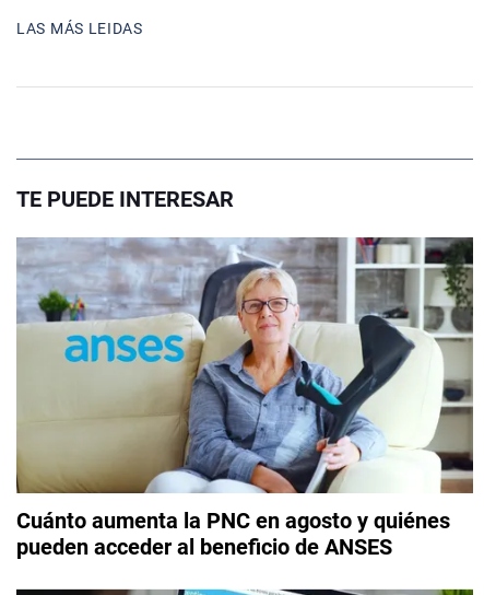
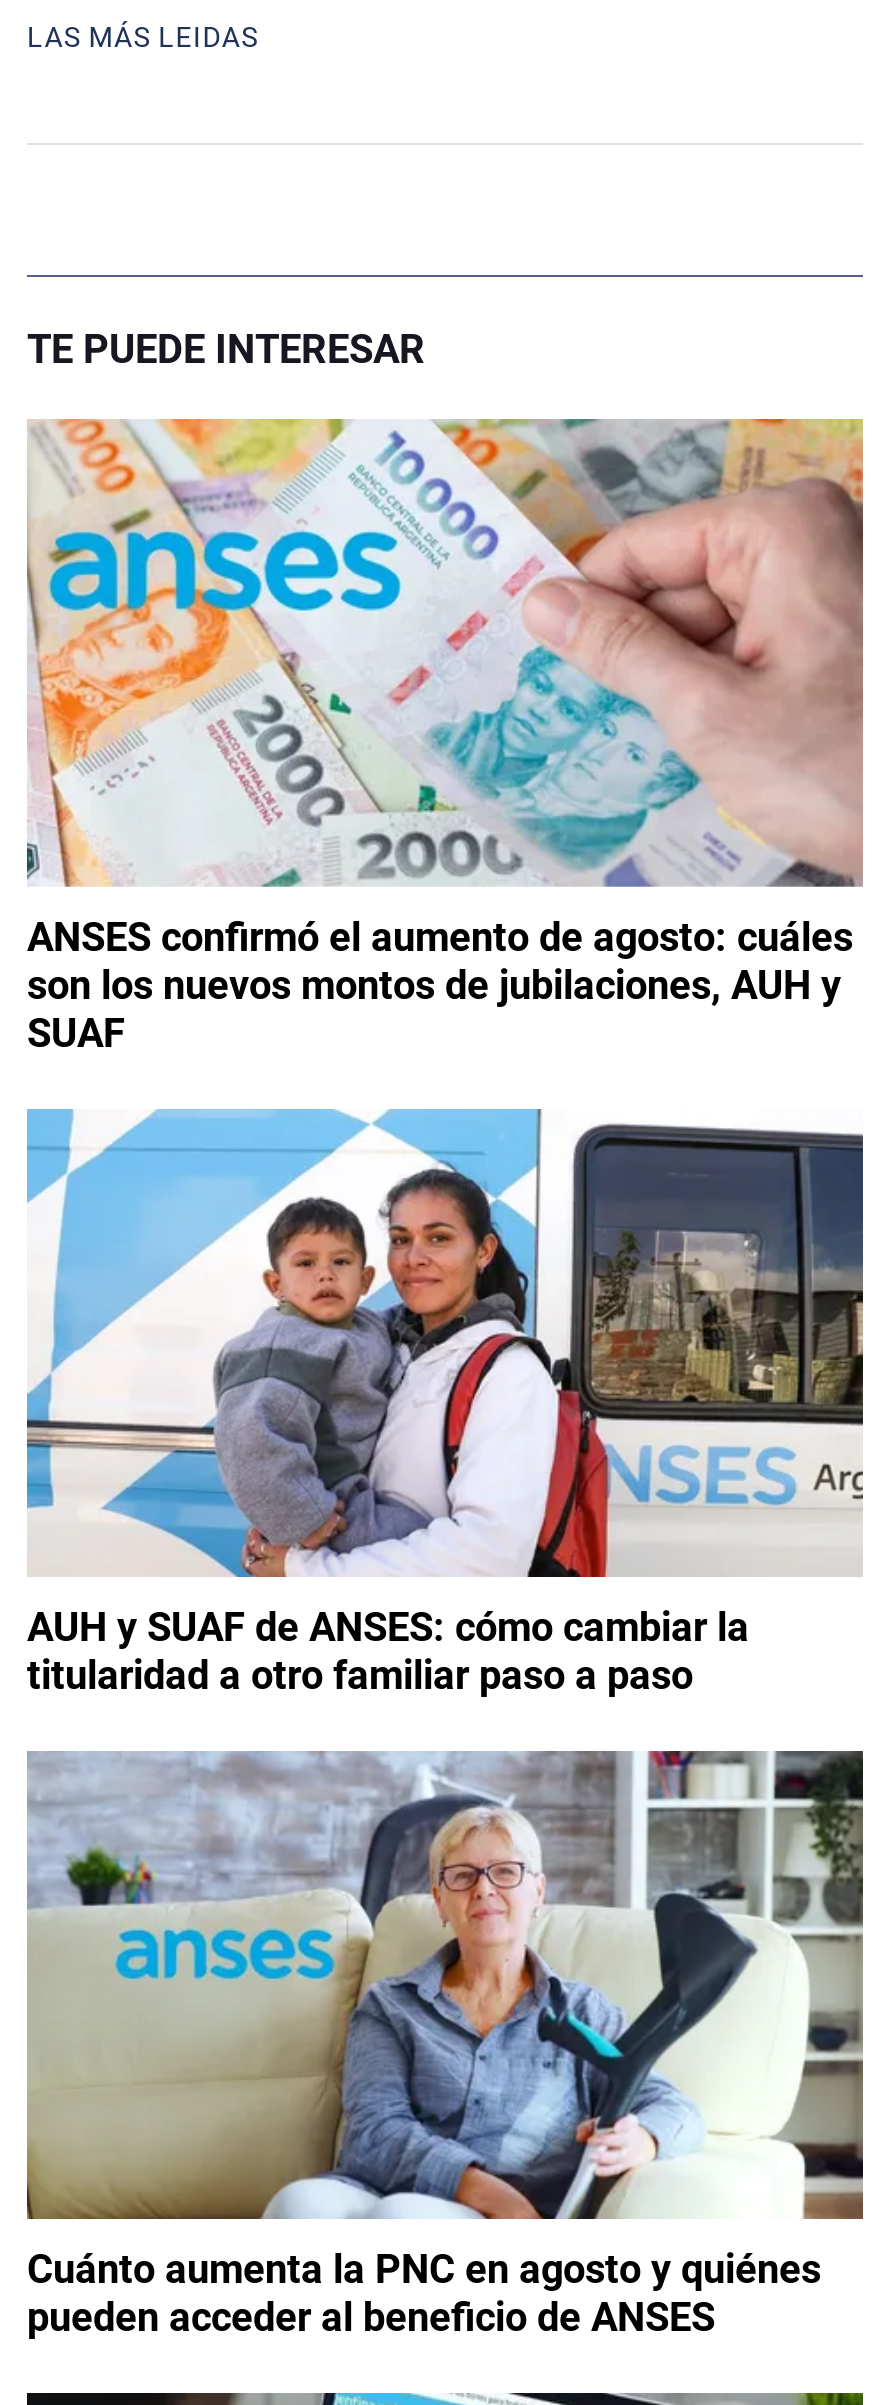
none -> [25,416,865,1057] [image] | ANSES confirmó el aumento de agosto: cuáles | son los nuevos montos de jubilaciones, AUH y | SUAF
none -> [25,1106,865,1699] [image] | AUH y SUAF de ANSES: cómo cambiar la | titularidad a otro familiar paso a paso

